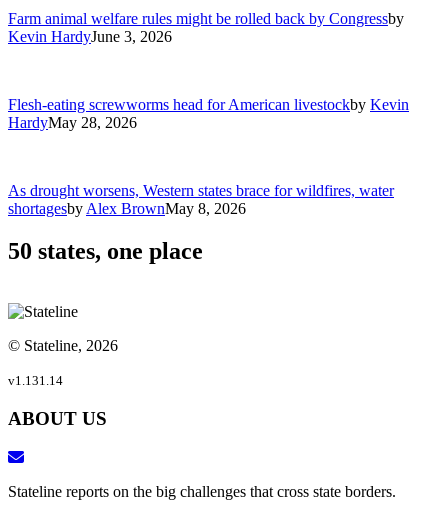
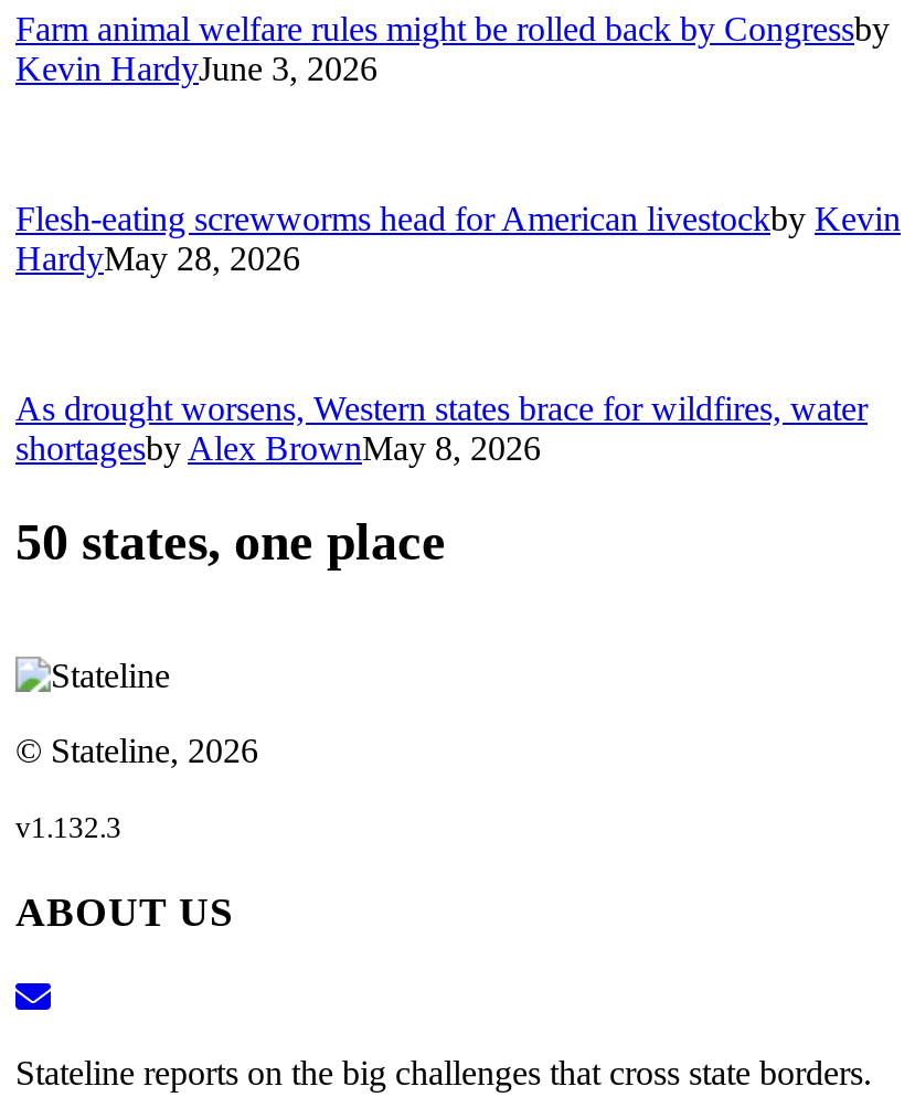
[8,373,63,388] v1.131.14 -> [15,812,121,845] v1.132.3

